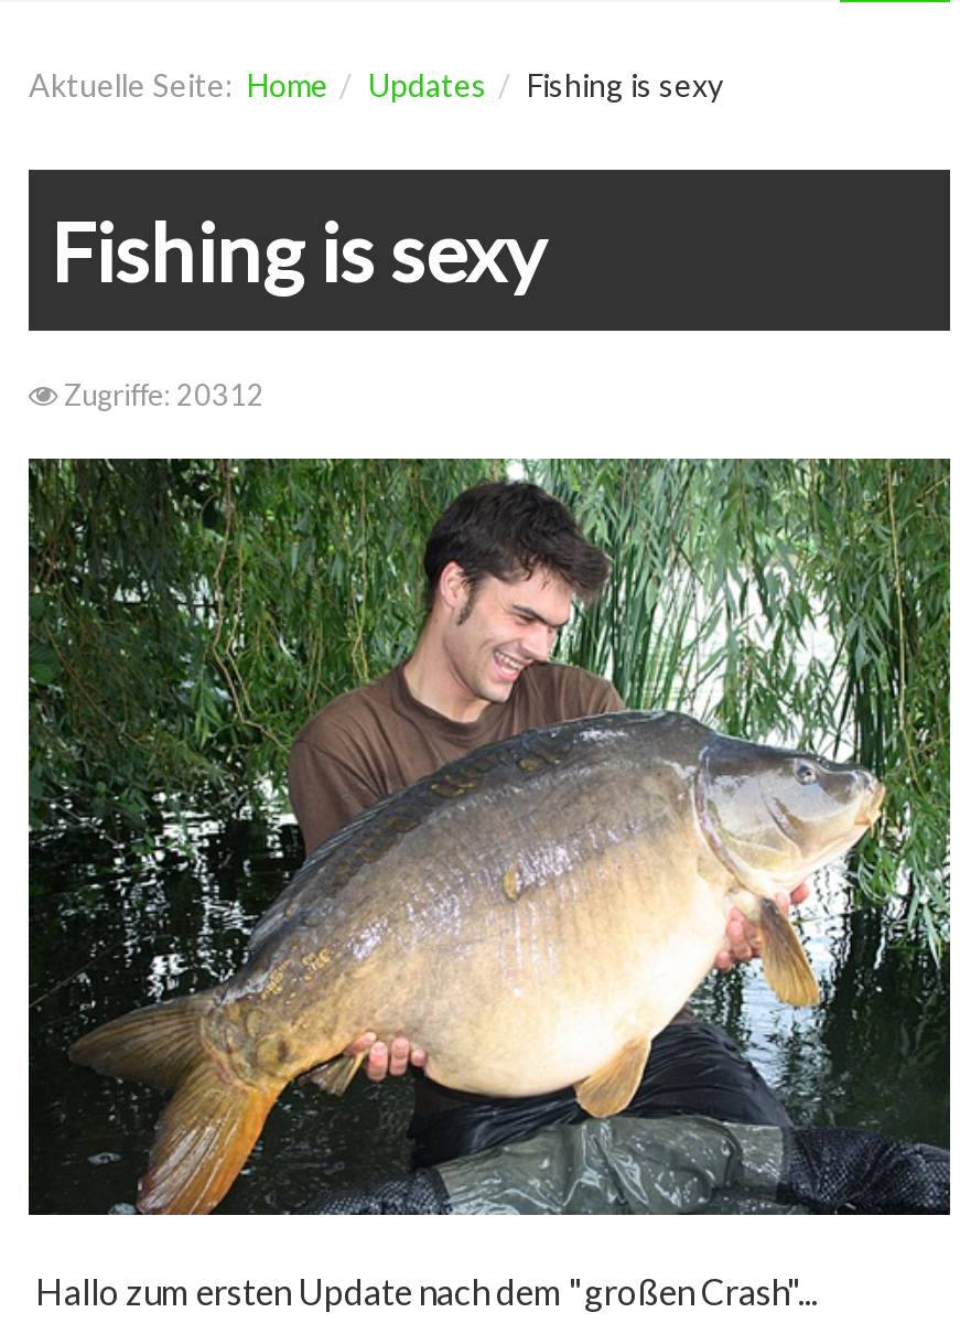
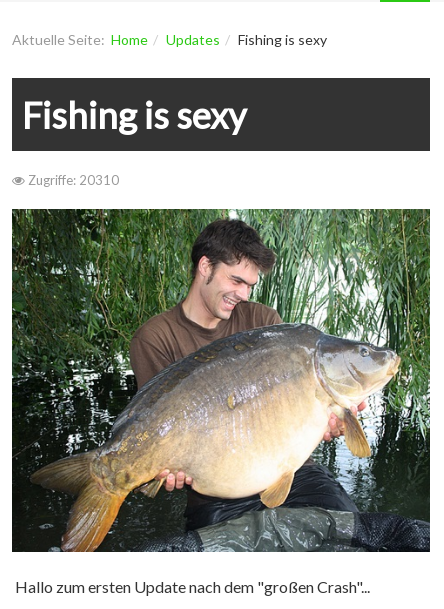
[64,377,265,412] Zugriffe: 20312 -> [28,172,119,188] Zugriffe: 20310

